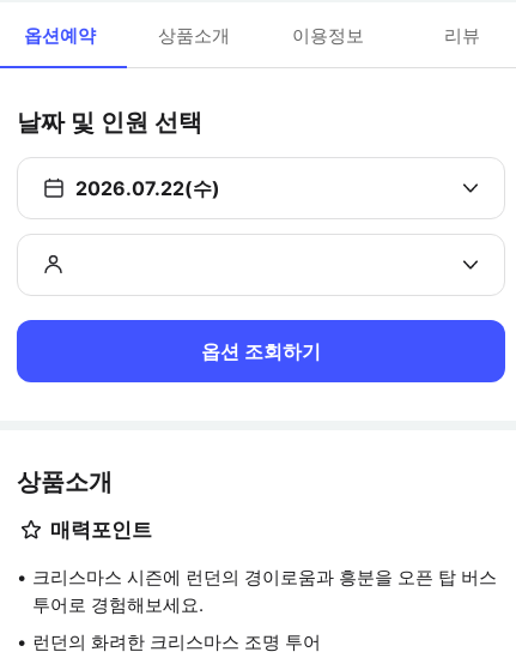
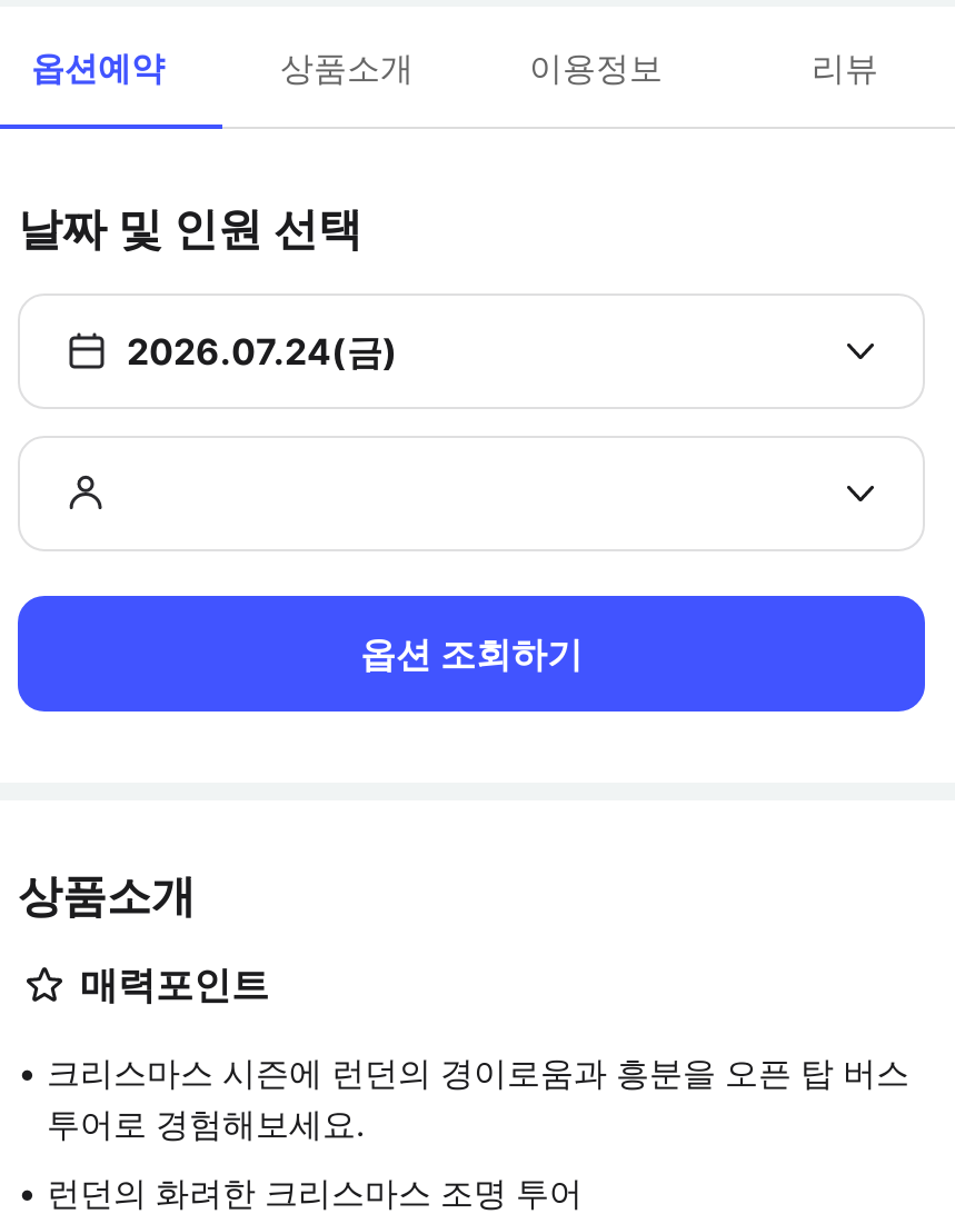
[75,176,220,200] 2026.07.22(수) -> [127,329,398,374] 2026.07.24(금)

